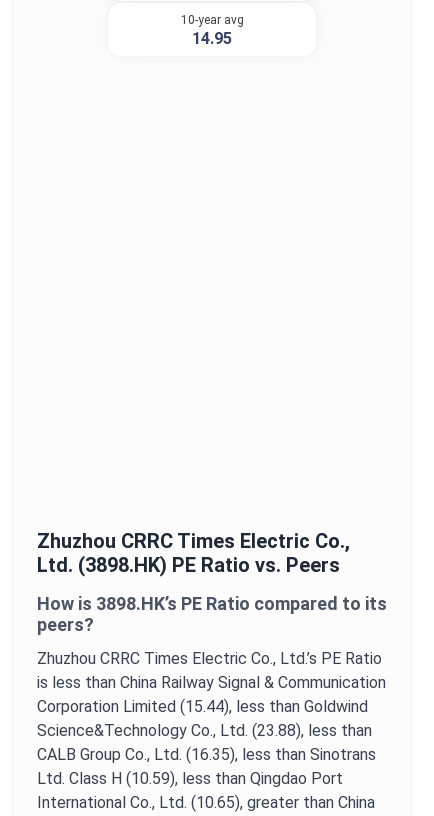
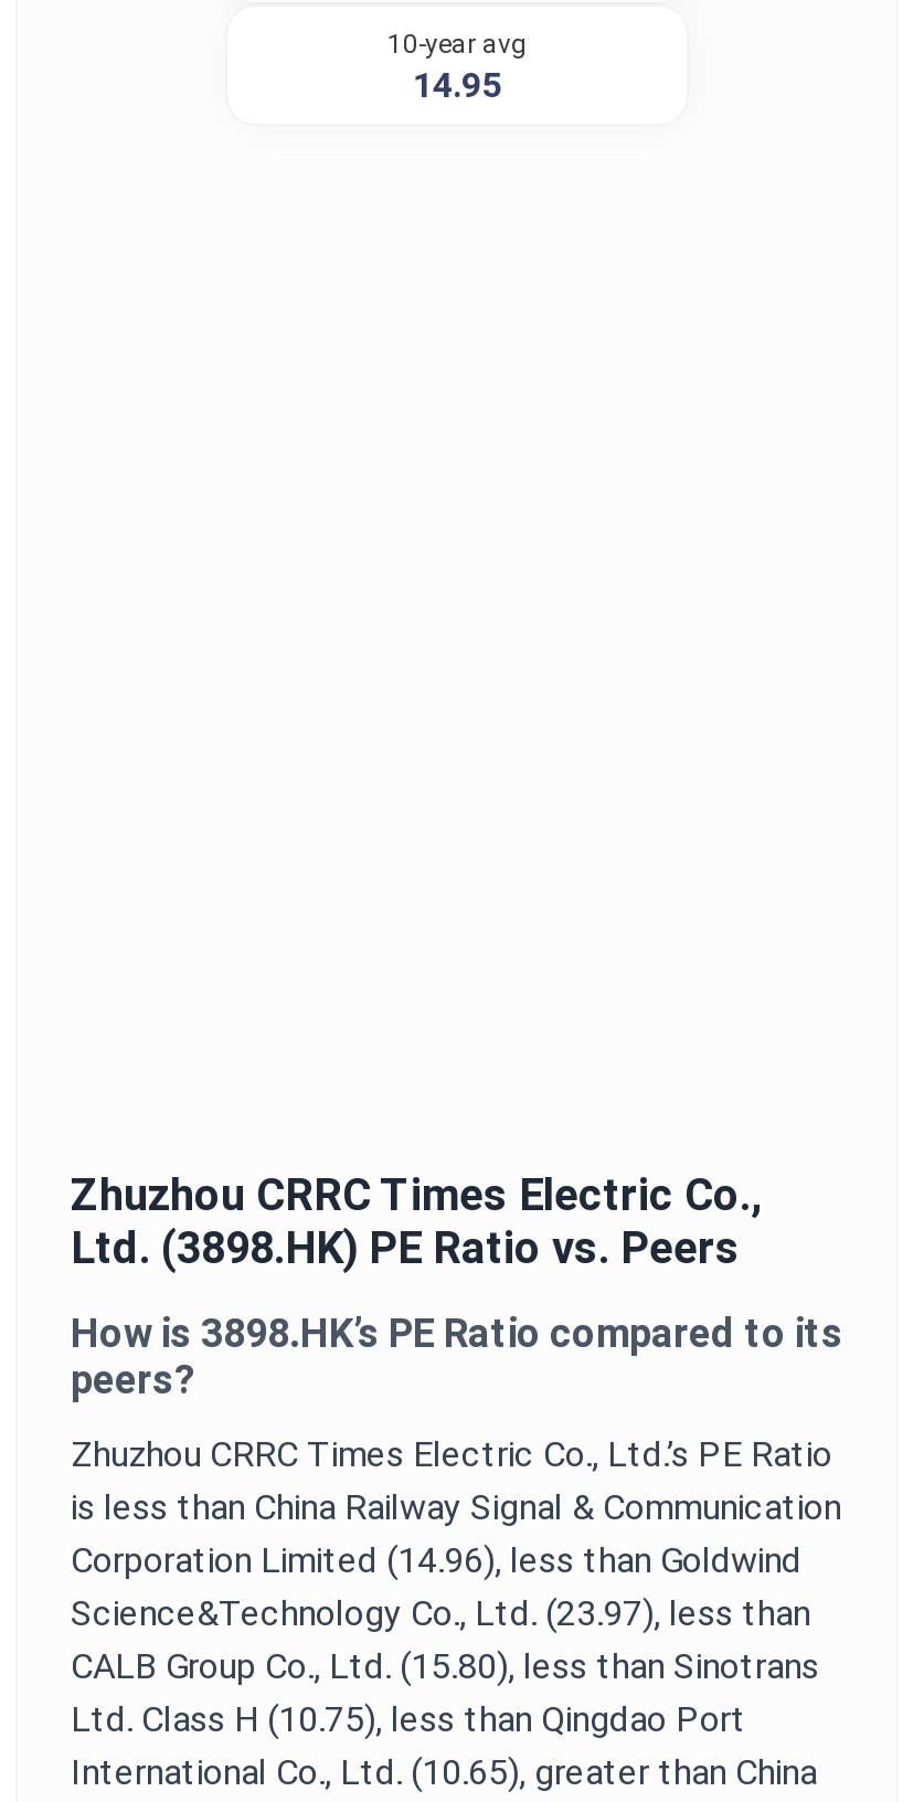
[37,697,368,716] Corporation Limited (15.44), less than Goldwind -> [71,1539,801,1581] Corporation Limited (14.96), less than Goldwind
[37,721,372,740] Science&Technology Co., Ltd. (23.88), less than -> [71,1592,810,1634] Science&Technology Co., Ltd. (23.97), less than
[37,745,376,764] CALB Group Co., Ltd. (16.35), less than Sinotrans -> [71,1645,819,1687] CALB Group Co., Ltd. (15.80), less than Sinotrans
[37,769,343,788] Ltd. Class H (10.59), less than Qingdao Port -> [71,1698,746,1740] Ltd. Class H (10.75), less than Qingdao Port

